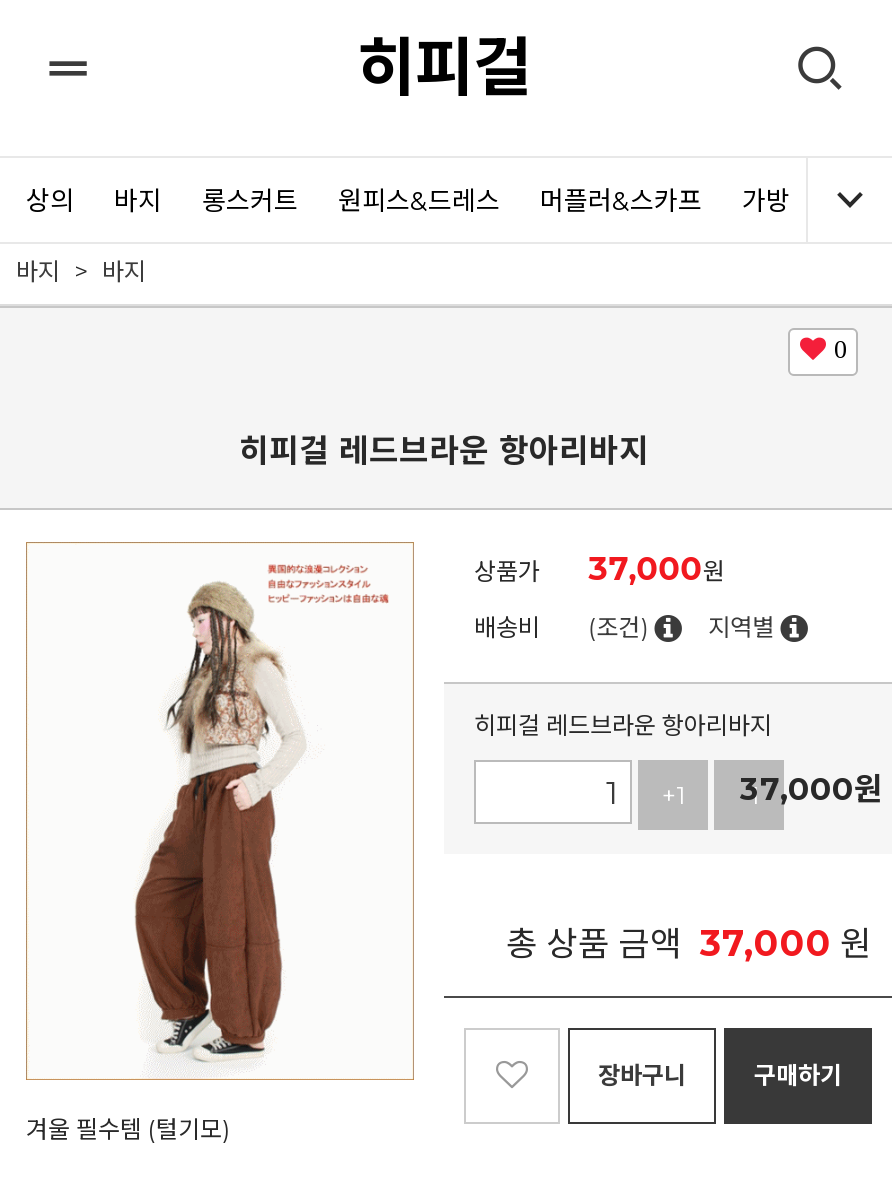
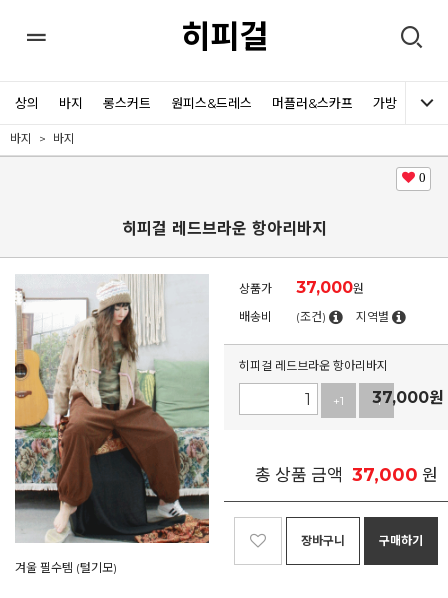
[26,542,414,1080] [image] -> [14,276,210,544] [image]

